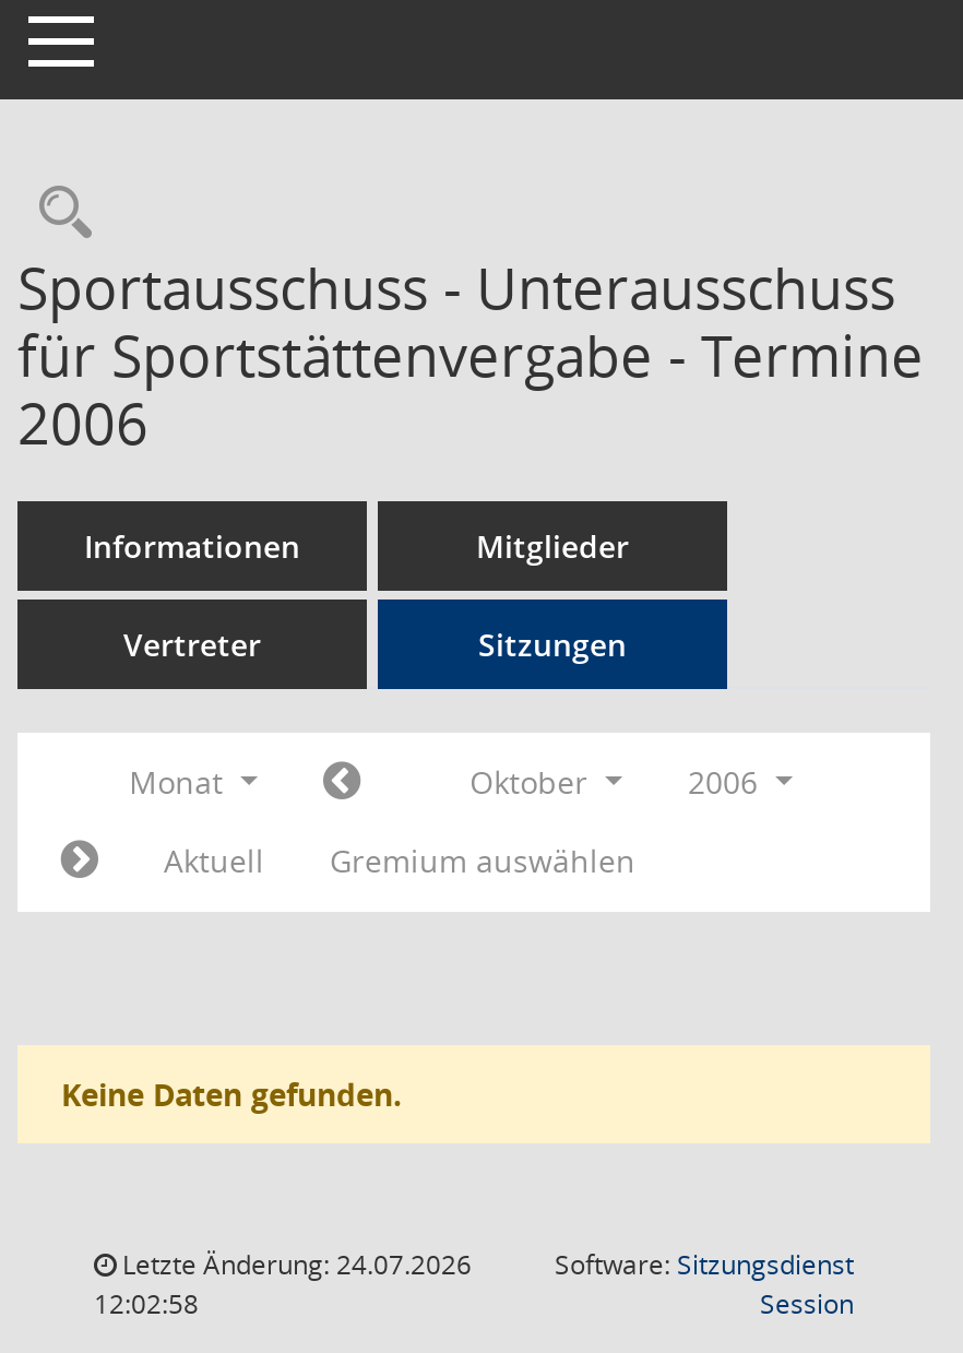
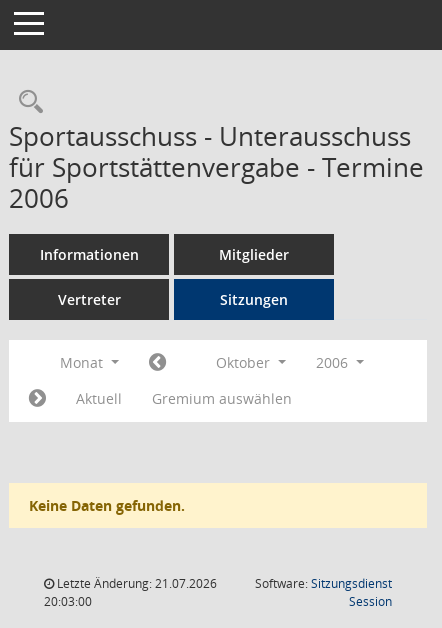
[116,1246,472,1283] Letzte Änderung: 24.07.2026 -> [54,575,217,592] Letzte Änderung: 21.07.2026
[94,1285,199,1322] 12:02:58 -> [44,593,92,610] 20:03:00

